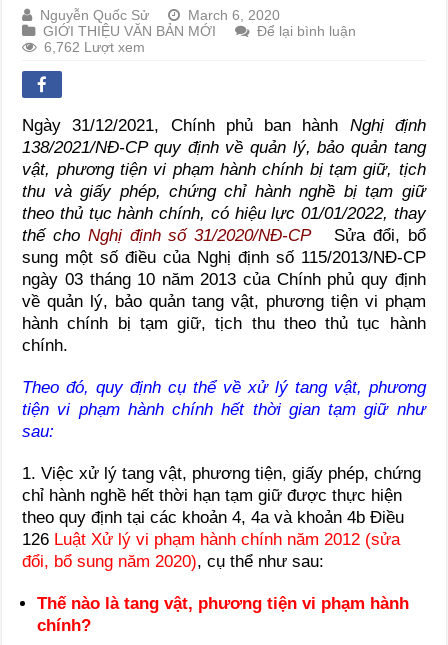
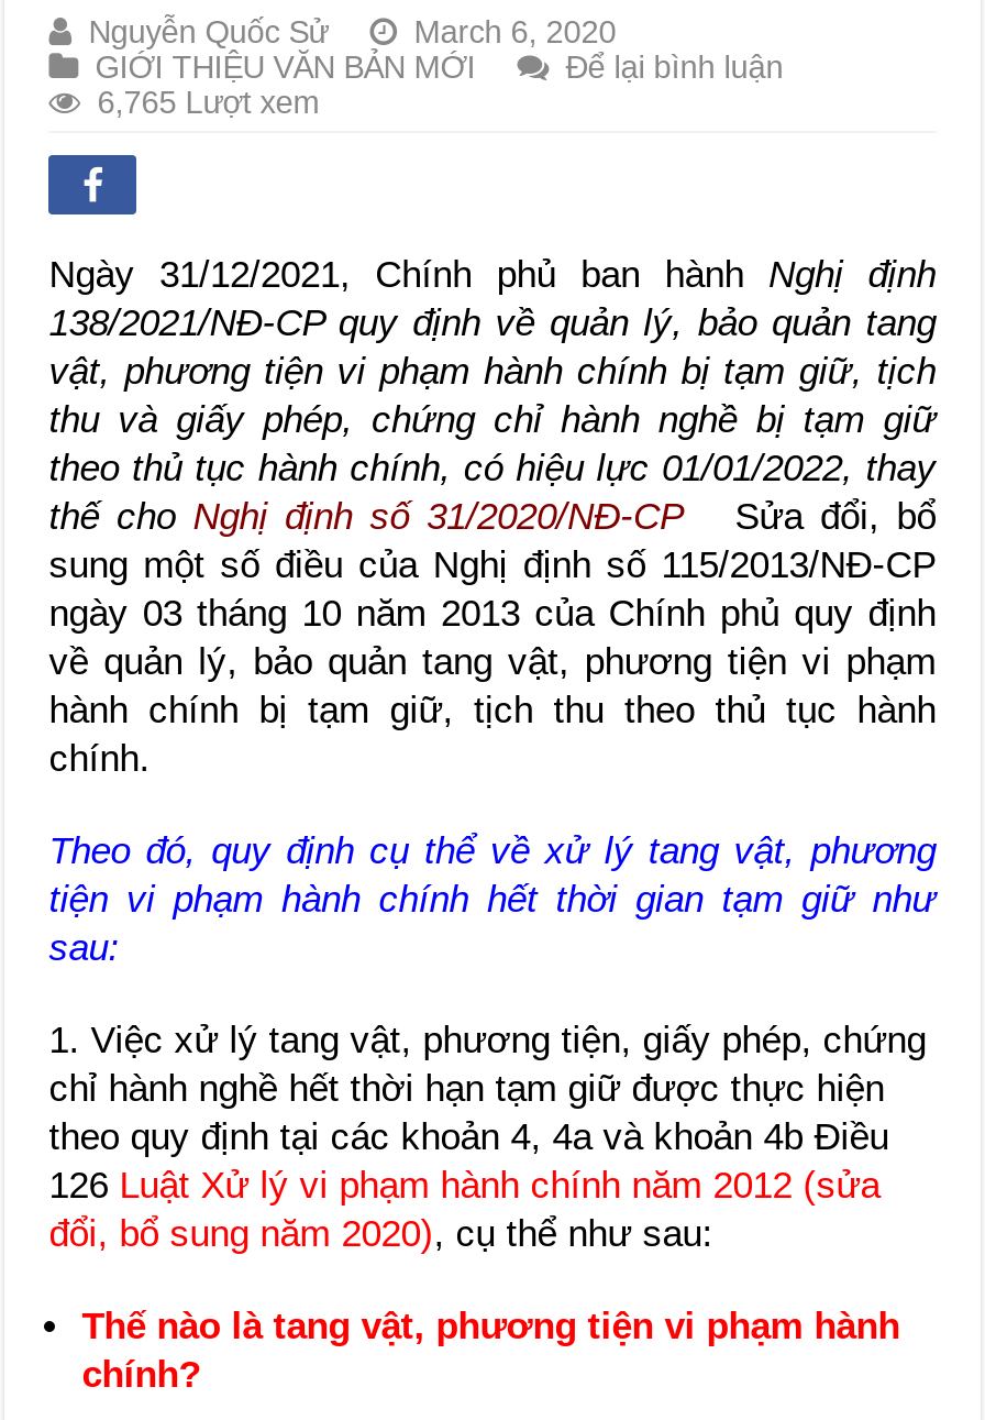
[44,39,145,55] 6,762 Lượt xem -> [97,84,319,119] 6,765 Lượt xem

